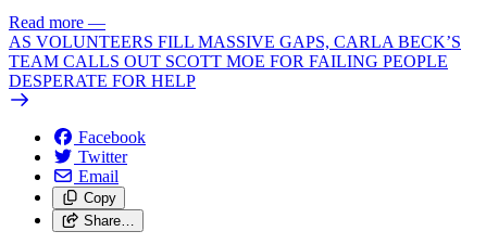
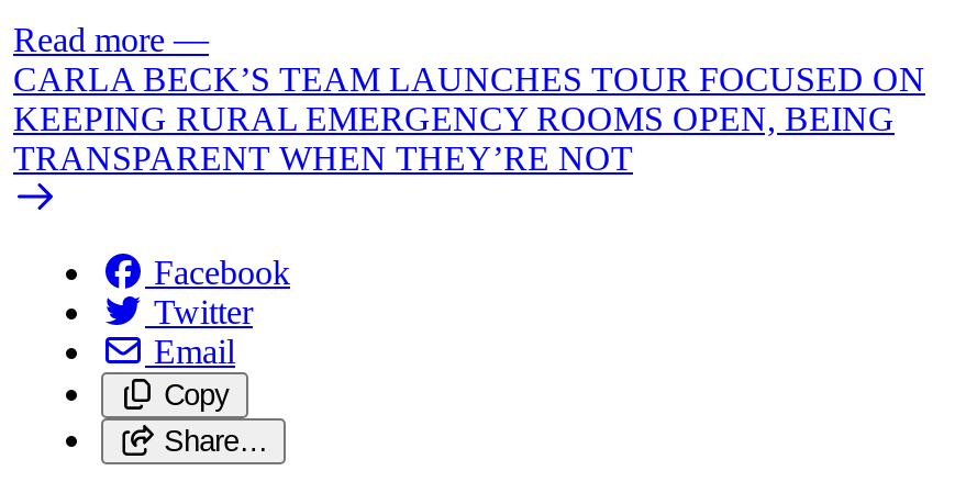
[9,33,461,90] AS VOLUNTEERS FILL MASSIVE GAPS, CARLA BECK’S | TEAM CALLS OUT SCOTT MOE FOR FAILING PEOPLE | DESPERATE FOR HELP -> [13,61,925,177] CARLA BECK’S TEAM LAUNCHES TOUR FOCUSED ON | KEEPING RURAL EMERGENCY ROOMS OPEN, BEING | TRANSPARENT WHEN THEY’RE NOT

